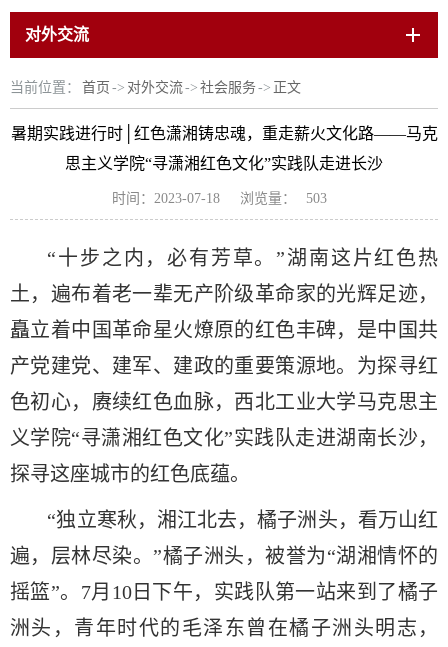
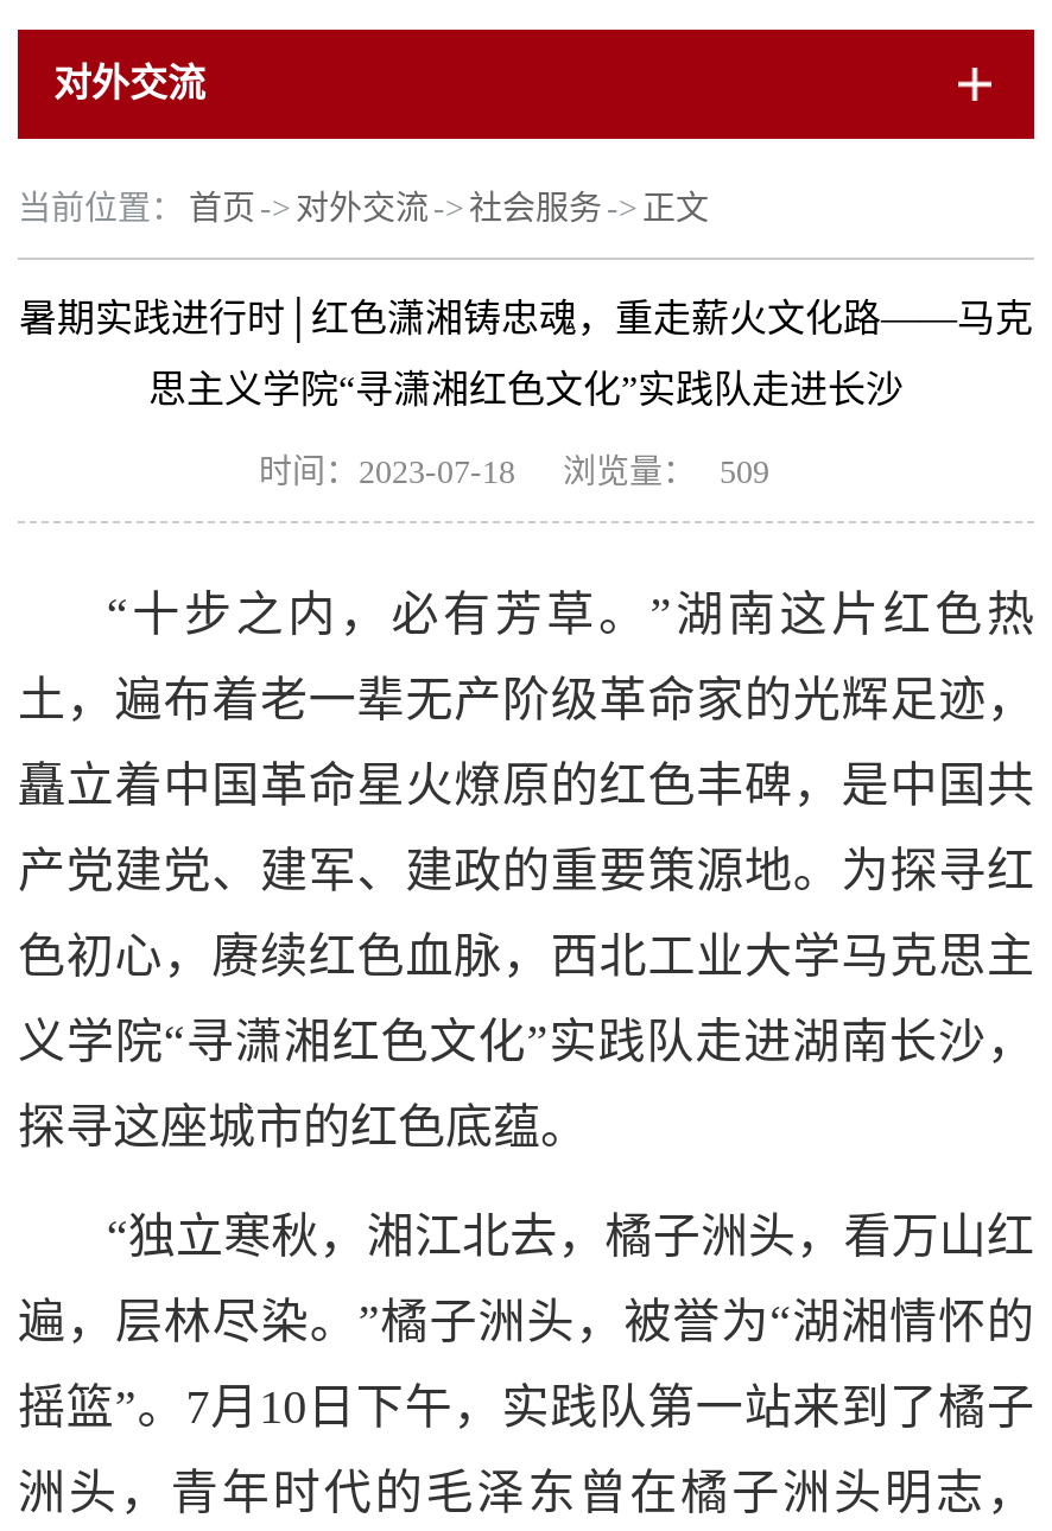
[111,191,326,206] 时间：2023-07-18 浏览量： 503 -> [259,454,769,491] 时间：2023-07-18 浏览量： 509

